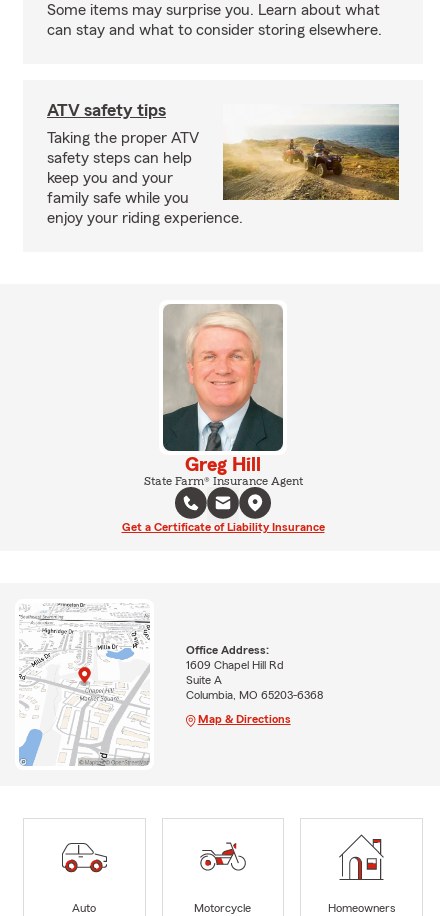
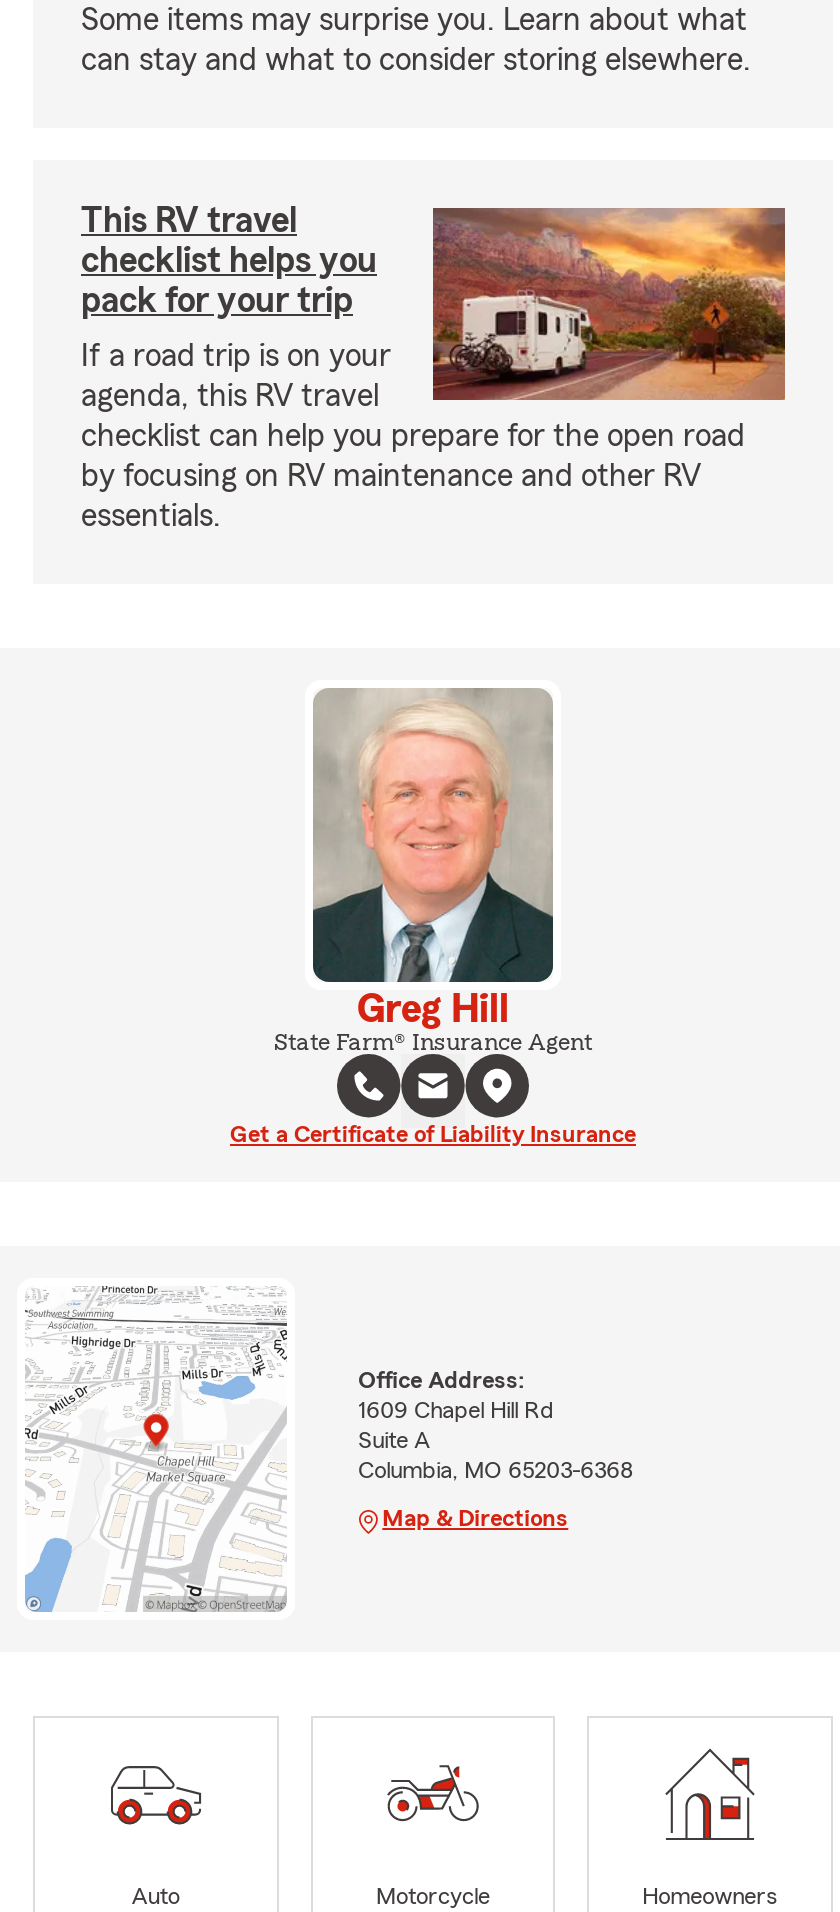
[47,101,166,119] ATV safety tips -> [81,202,377,318] This RV travel | checklist helps you | pack for your trip
[47,104,400,226] [image] | Taking the proper ATV | safety steps can help | keep you and your | family safe while you | enjoy your riding experience. -> [81,206,787,532] [image] | If a road trip is on your | agenda, this RV travel | checklist can help you prepare for the open road | by focusing on RV maintenance and other RV | essentials.

